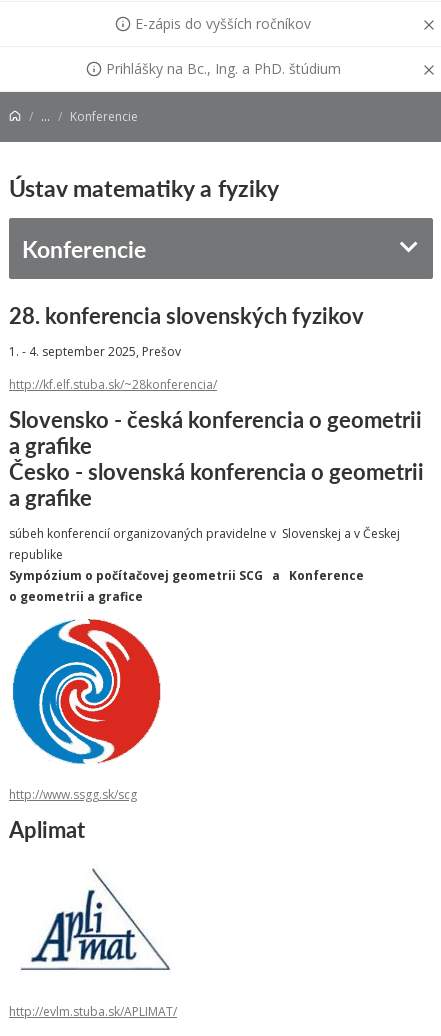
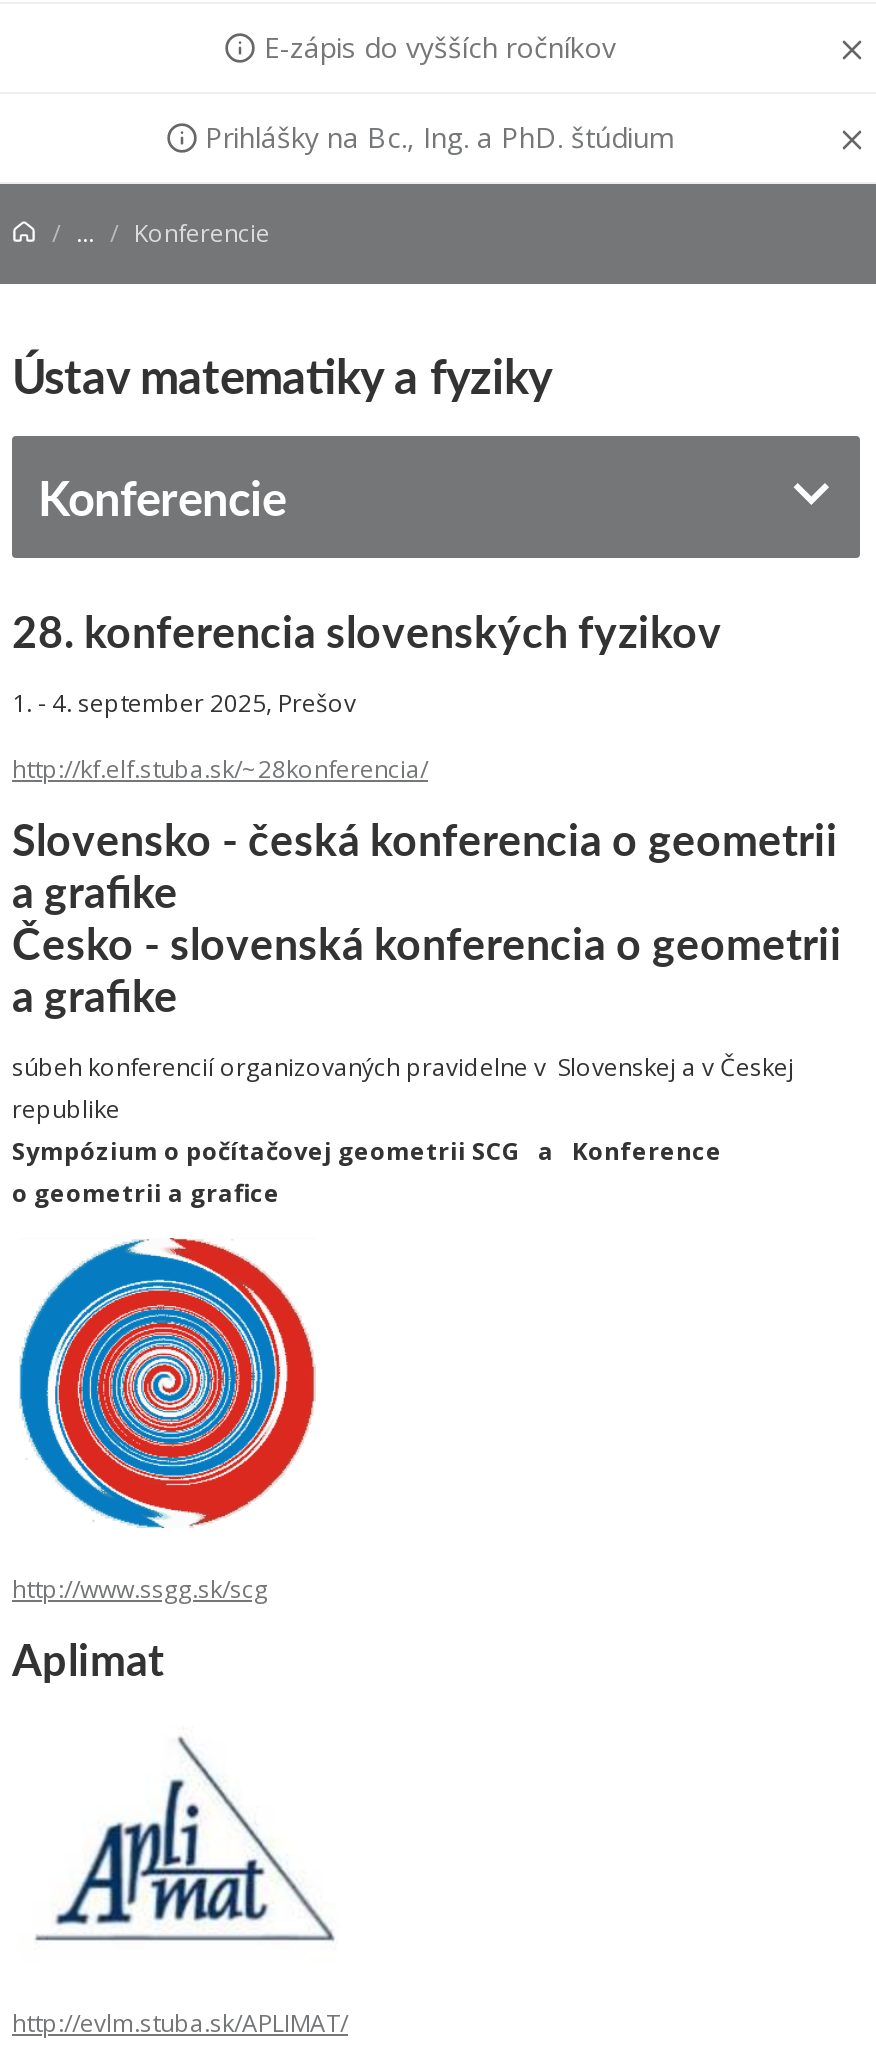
[26,620,147,763] [image] -> [44,1242,290,1526] [image]

